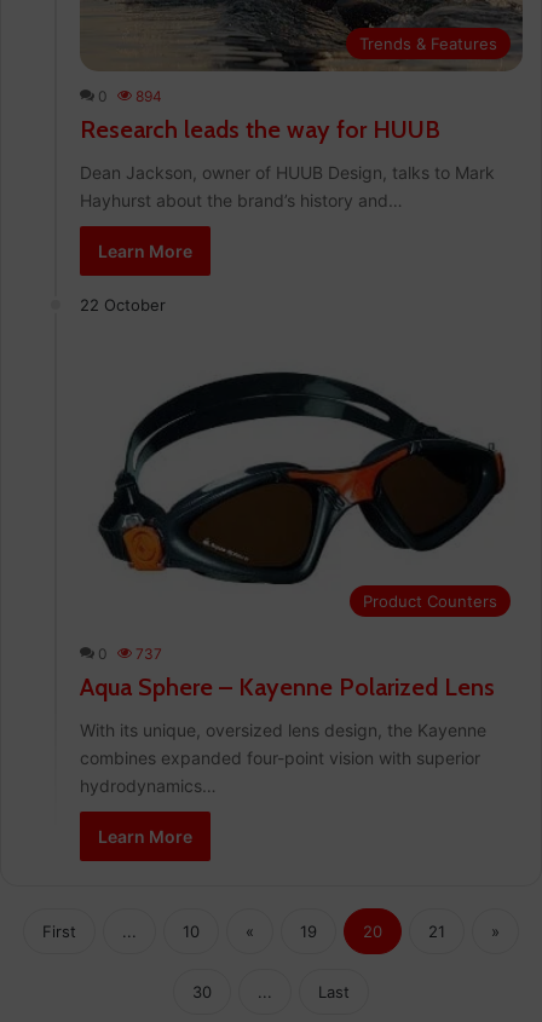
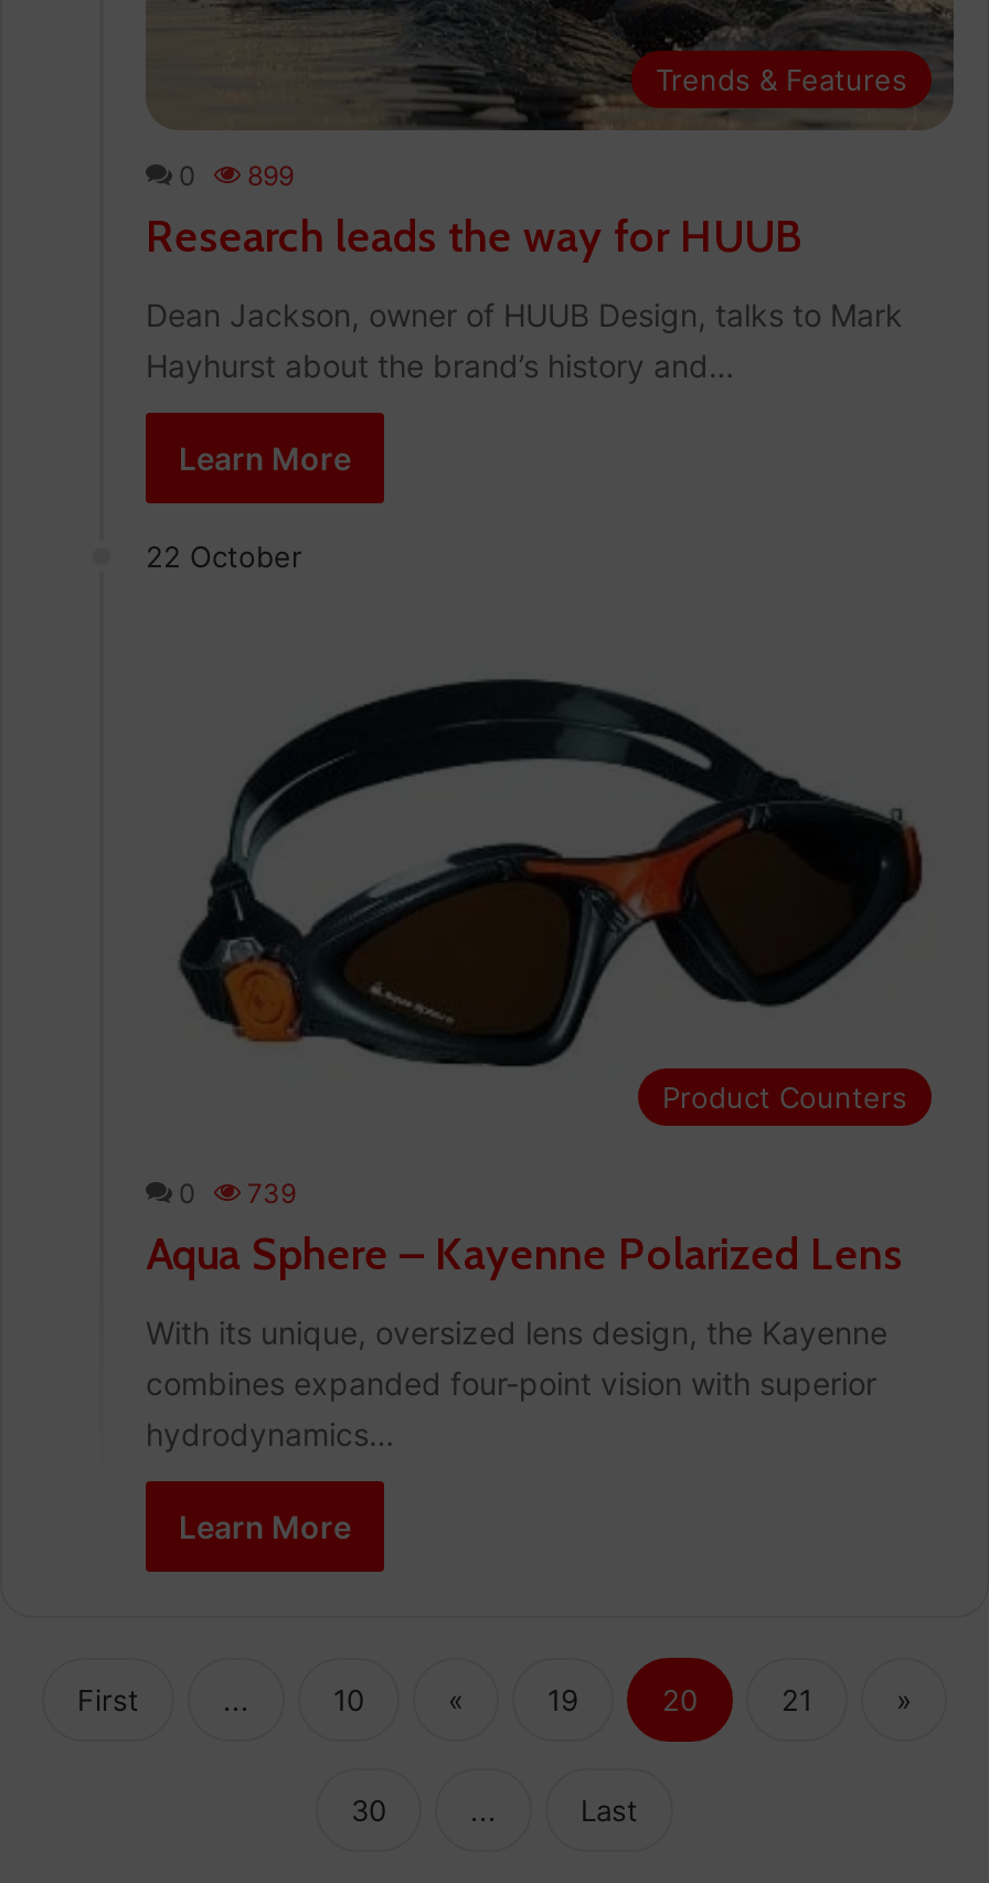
[98,87,162,105] 0 894 -> [179,158,294,192] 0 899
[98,644,162,663] 0 737 -> [179,1176,296,1209] 0 739

